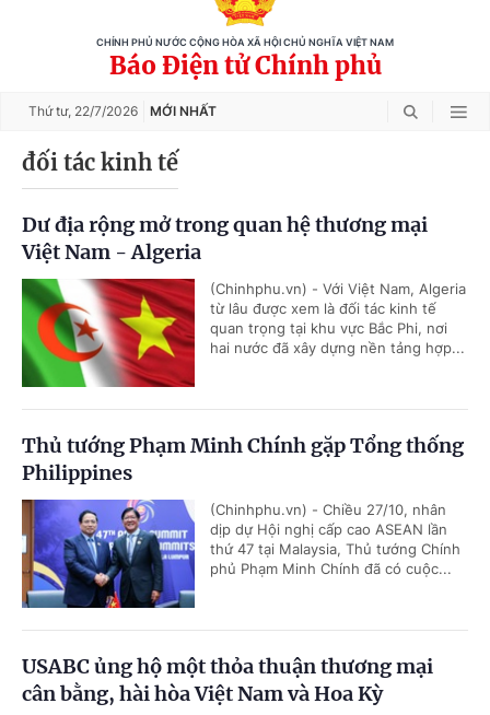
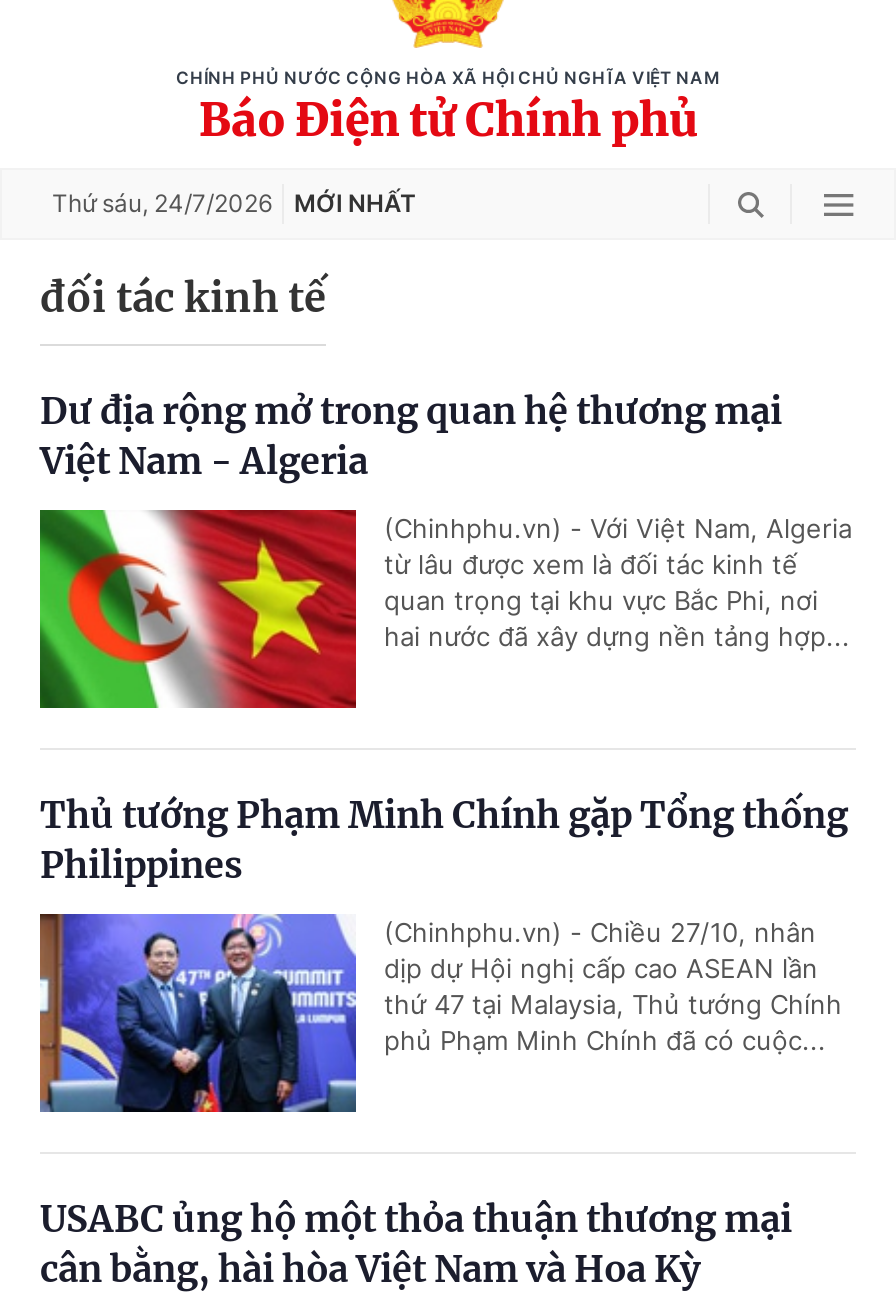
[28,103,217,119] Thứ tư, 22/7/2026 MỚI NHẤT -> [52,188,416,218] Thứ sáu, 24/7/2026 MỚI NHẤT

